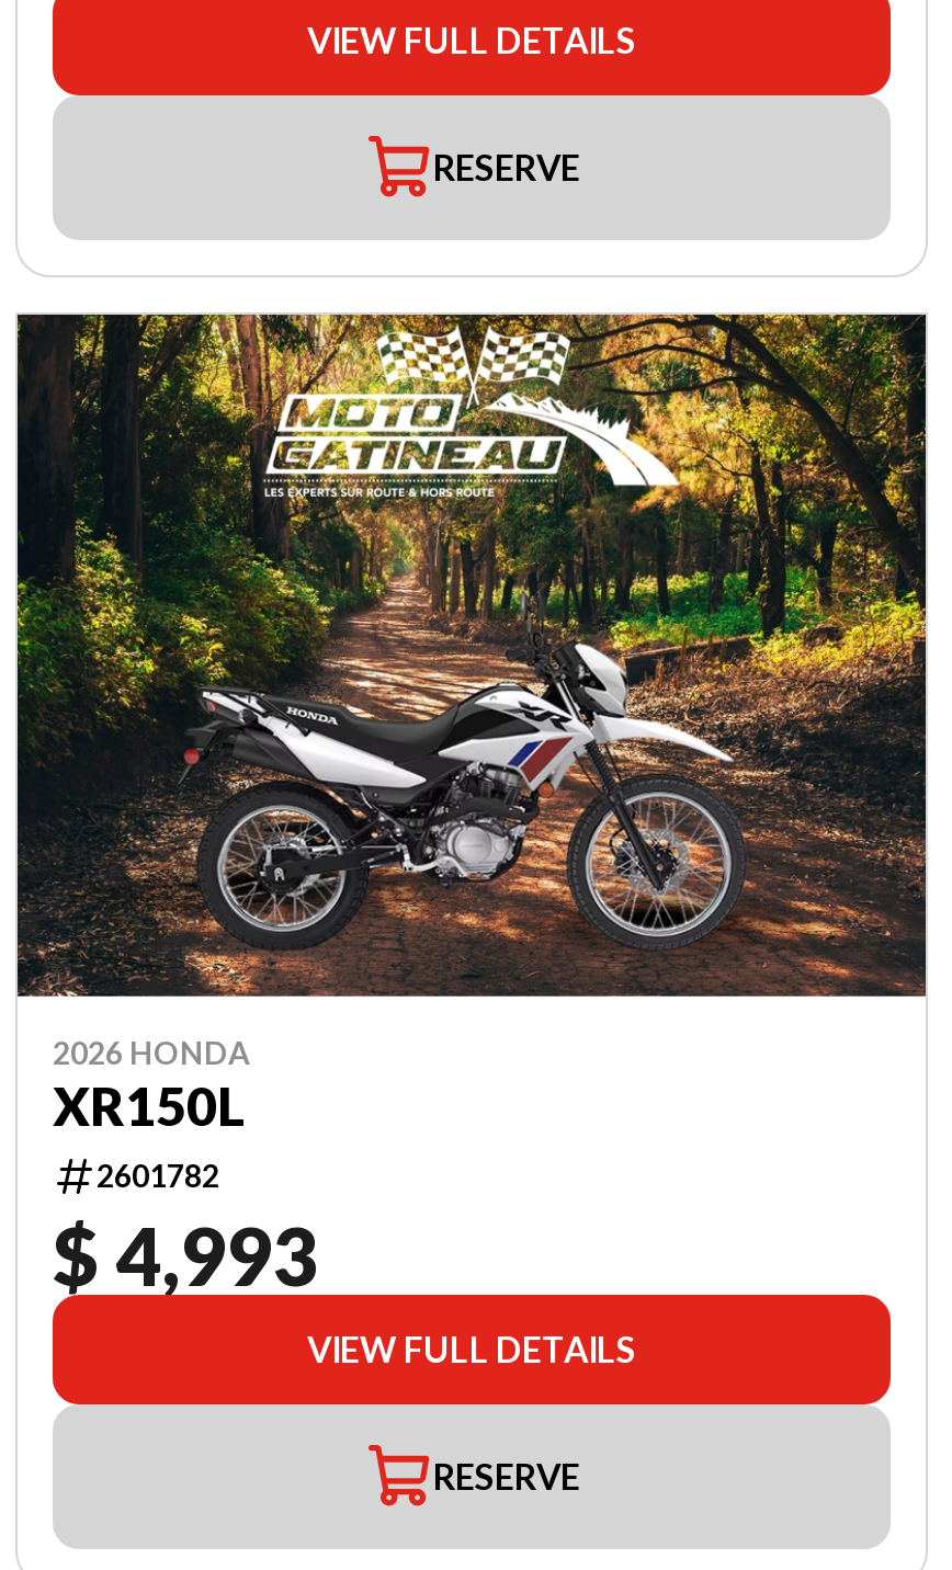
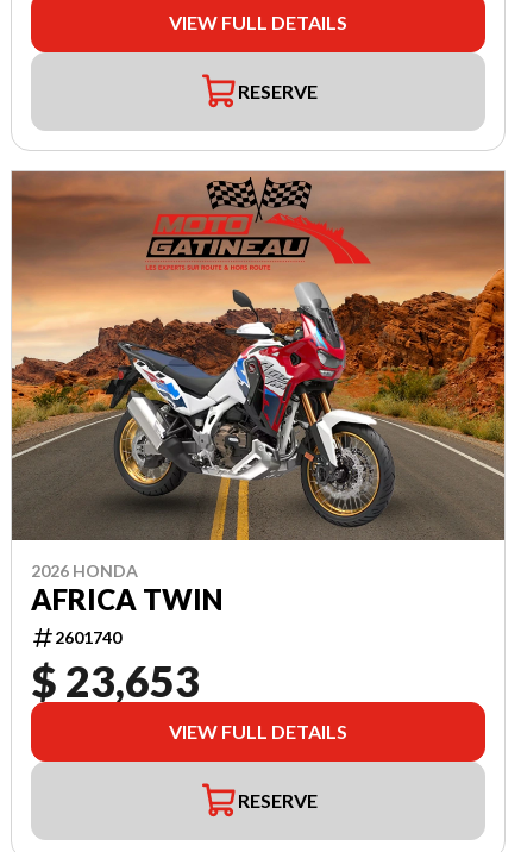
[15,311,928,1302] [image] | XR150L | 2601782 | $ 4,993 -> [11,171,506,707] [image] | AFRICA TWIN | 2601740 | $ 23,653

